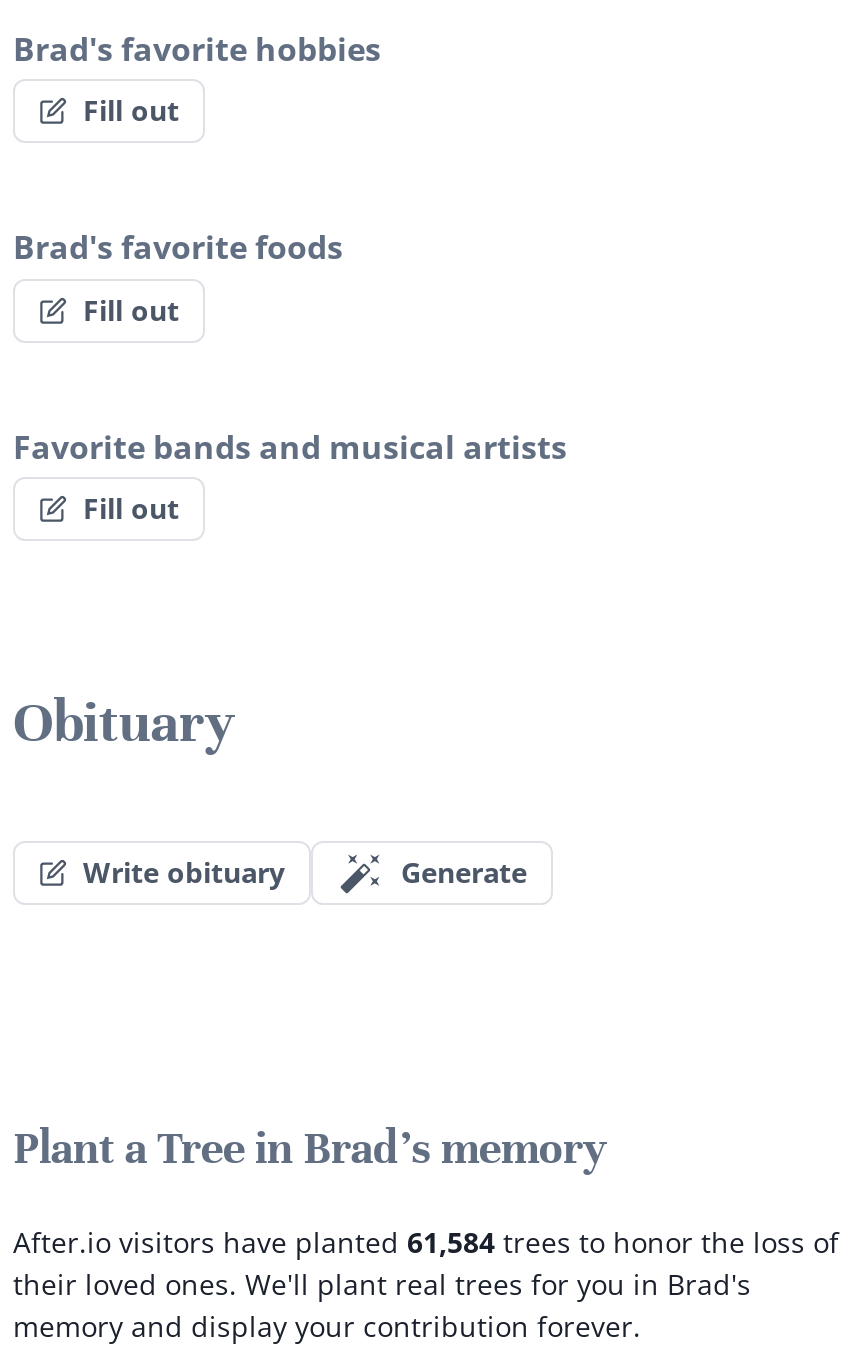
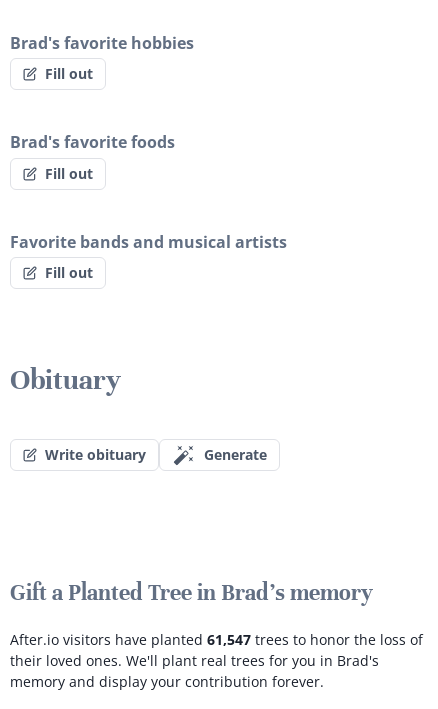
[13,1121,607,1175] Plant a Tree in Brad's memory -> [10,579,373,606] Gift a Planted Tree in Brad's memory
[13,1223,839,1261] After.io visitors have planted 61,584 trees to honor the loss of -> [10,630,423,649] After.io visitors have planted 61,547 trees to honor the loss of

